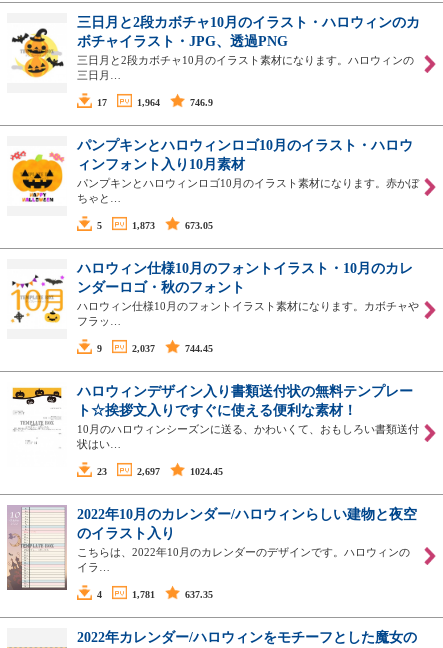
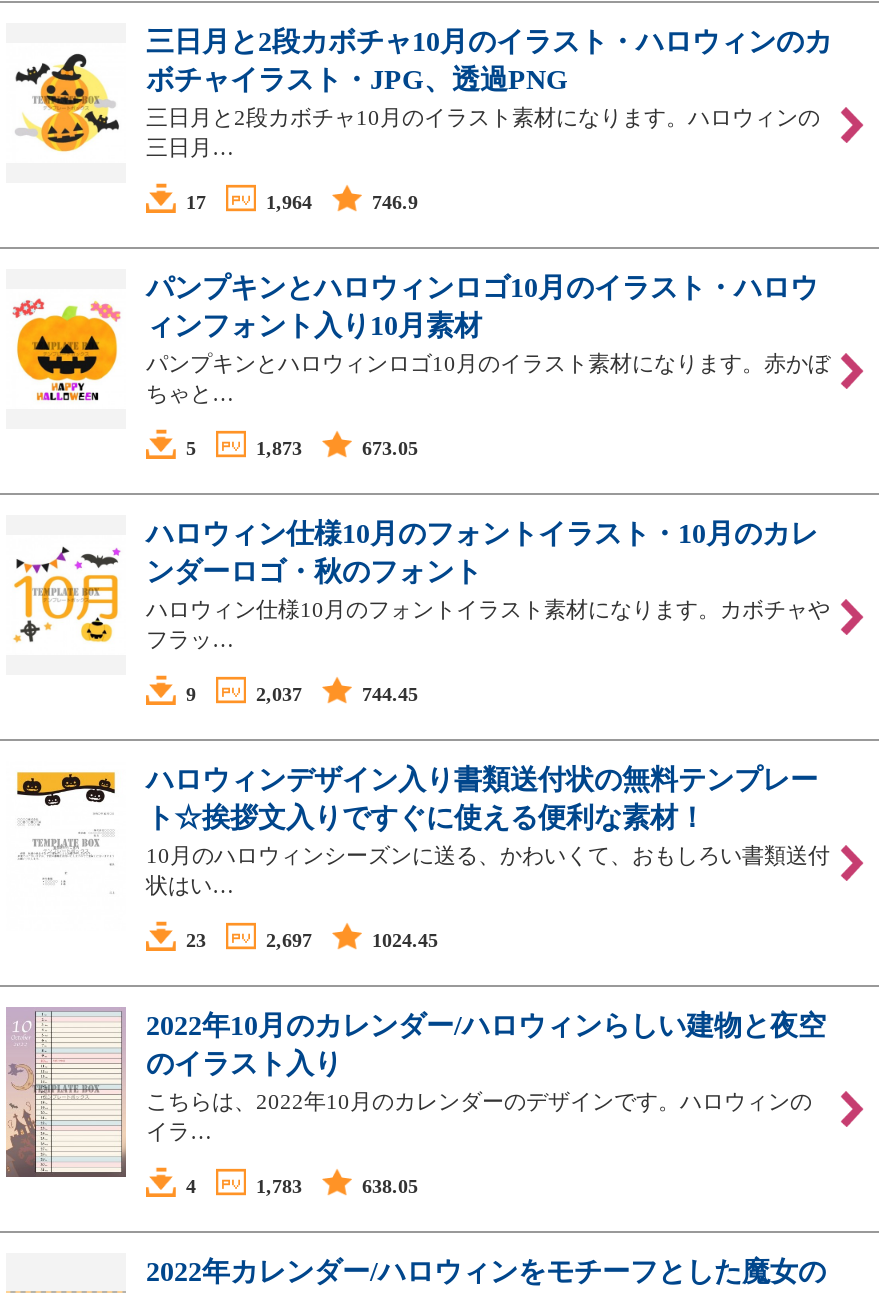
[132,589,155,600] 1,781 -> [256,1175,302,1197] 1,783
[185,589,213,600] 637.35 -> [362,1175,418,1197] 638.05

